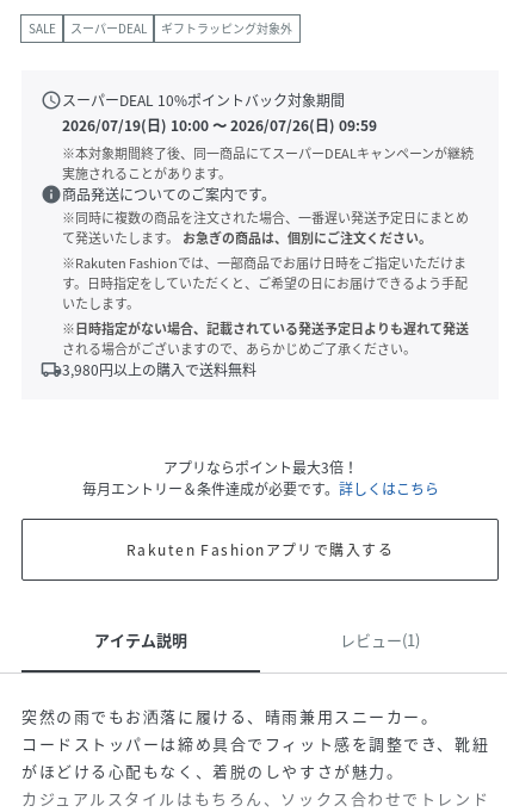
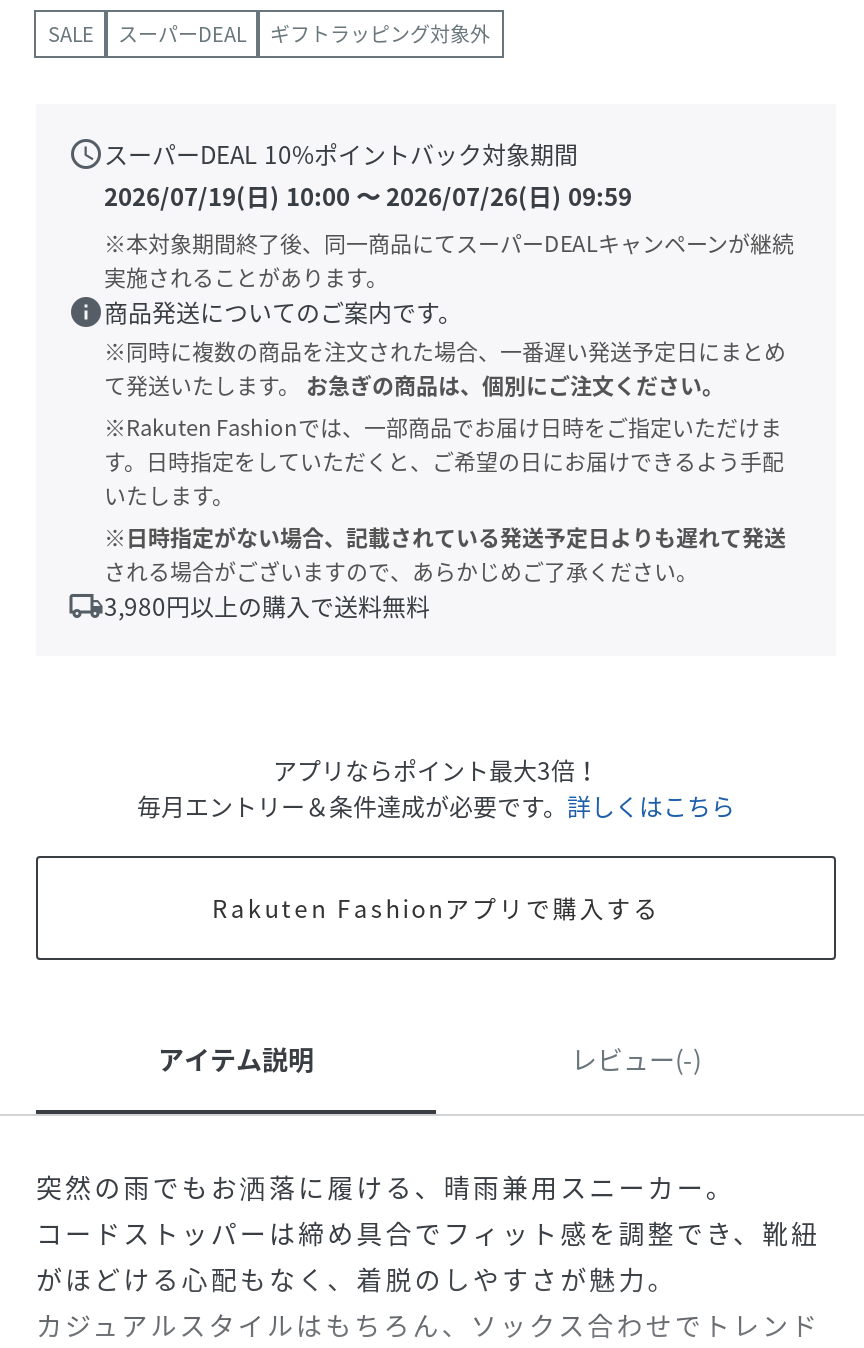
[339,628,419,651] レビュー(1) -> [571,1040,701,1078] レビュー(-)

